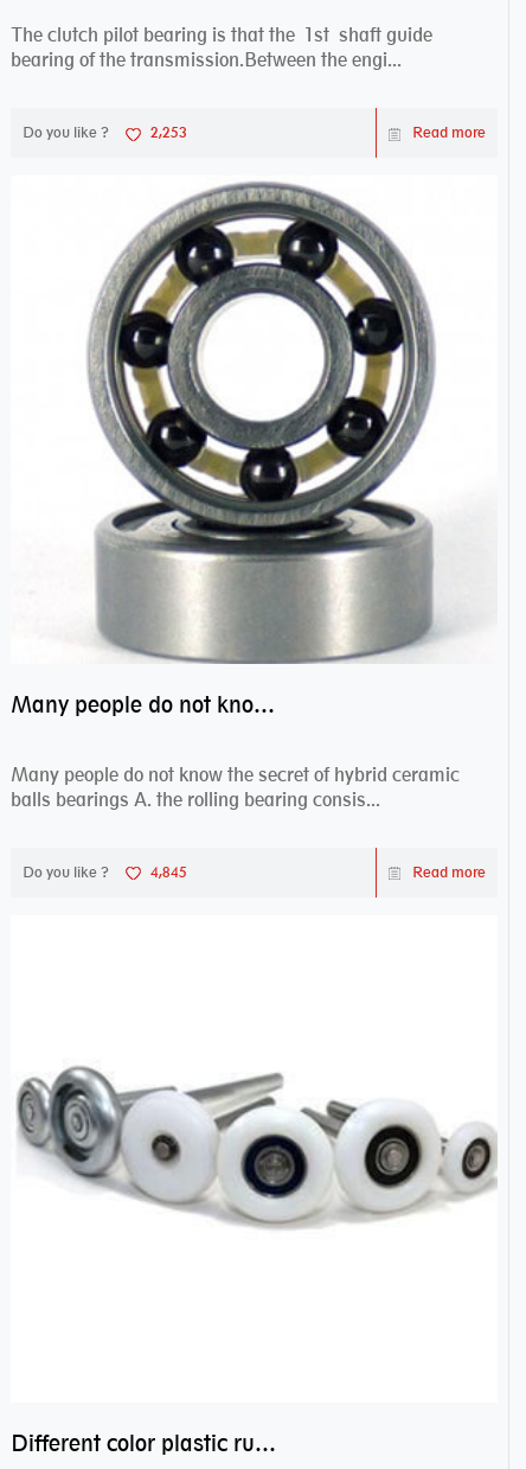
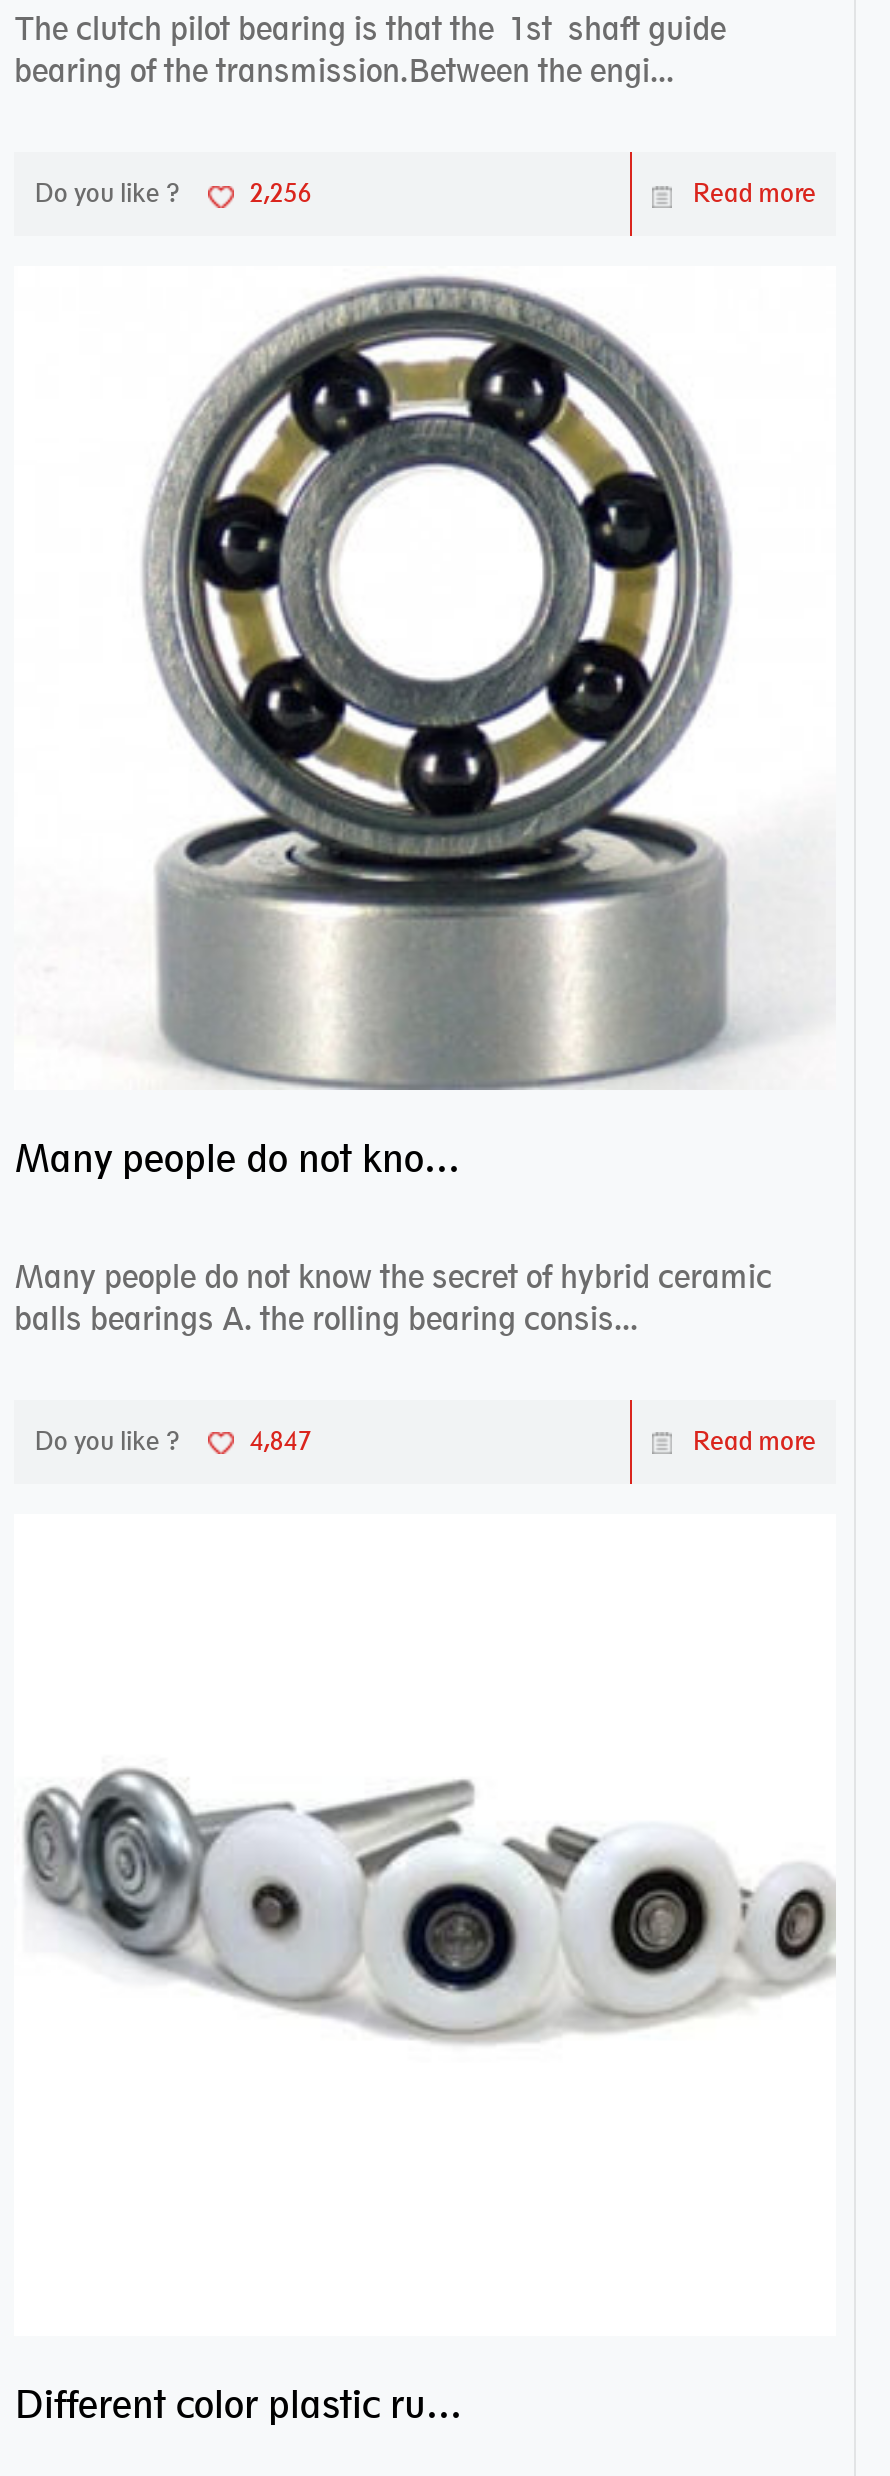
[150,124,187,142] 2,253 -> [250,179,312,209] 2,256
[150,863,187,881] 4,845 -> [250,1425,312,1455] 4,847

